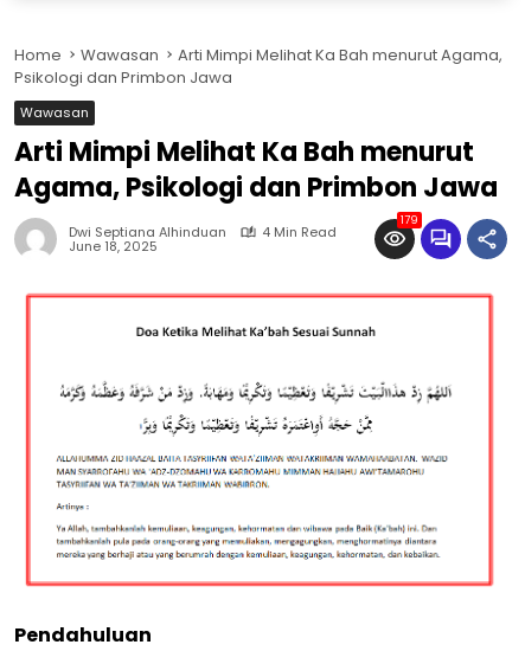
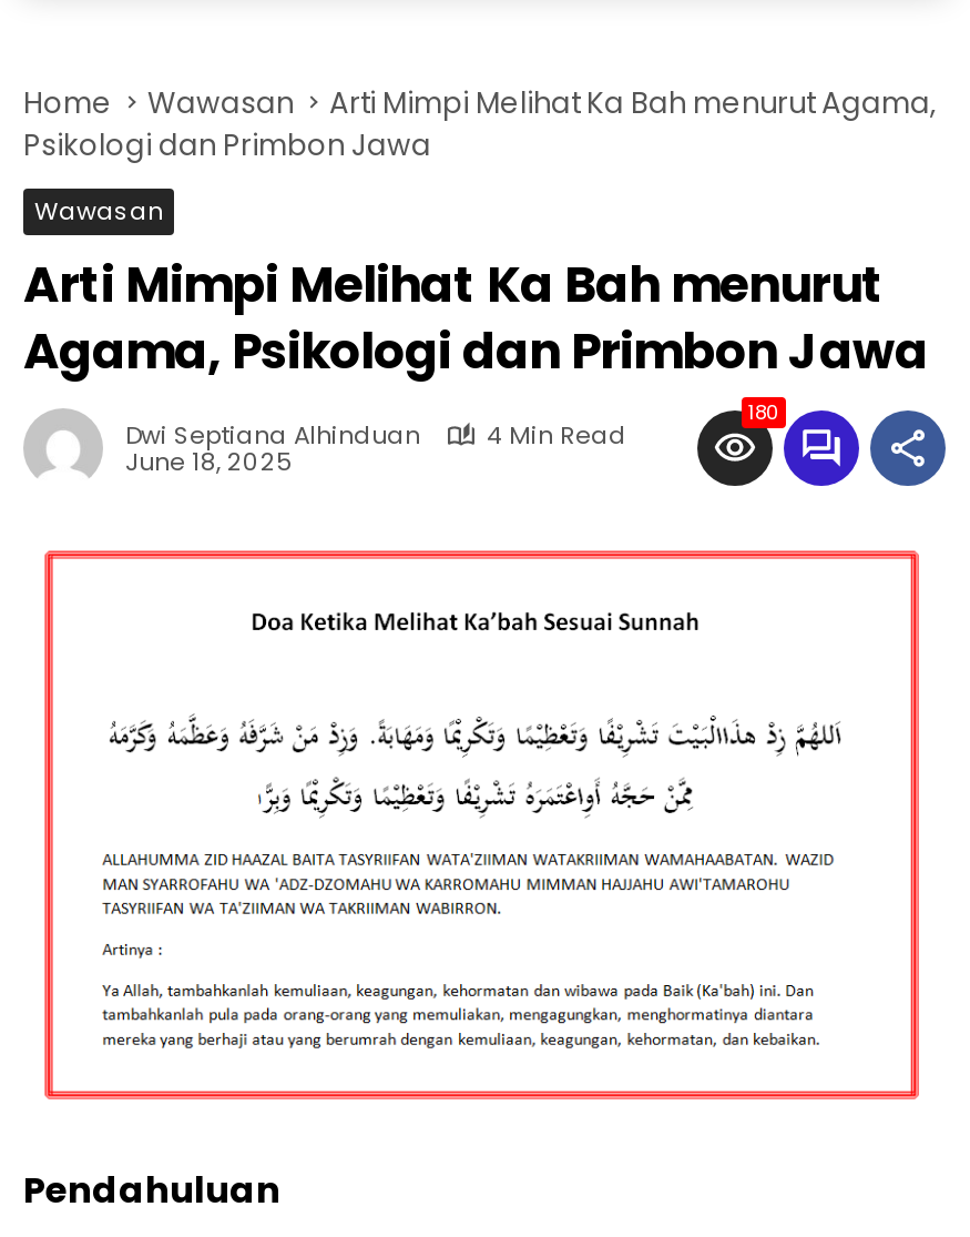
[401,213,418,227] 179 -> [748,399,779,426] 180

